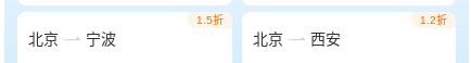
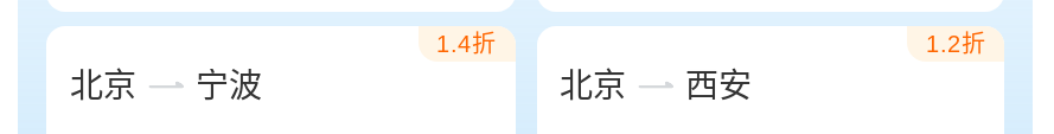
[196,14,223,26] 1.5折 -> [436,31,496,57] 1.4折

